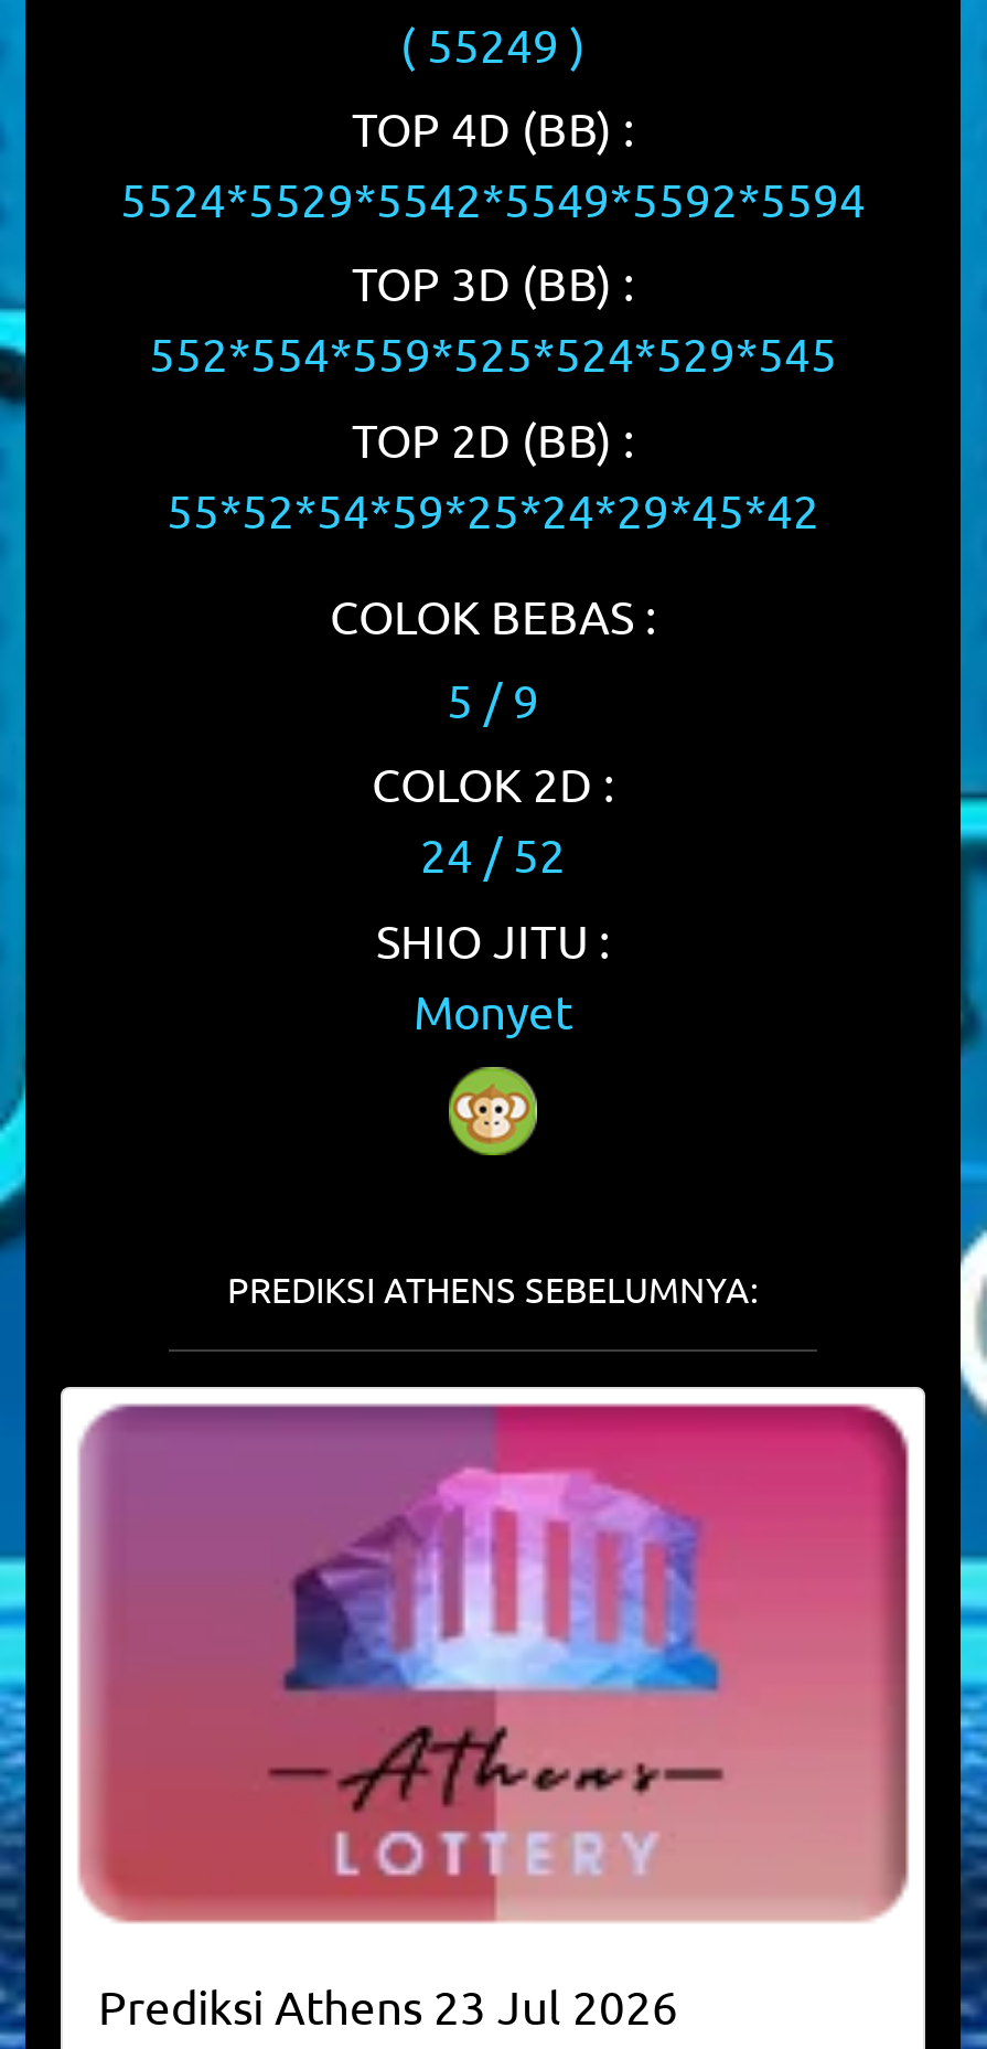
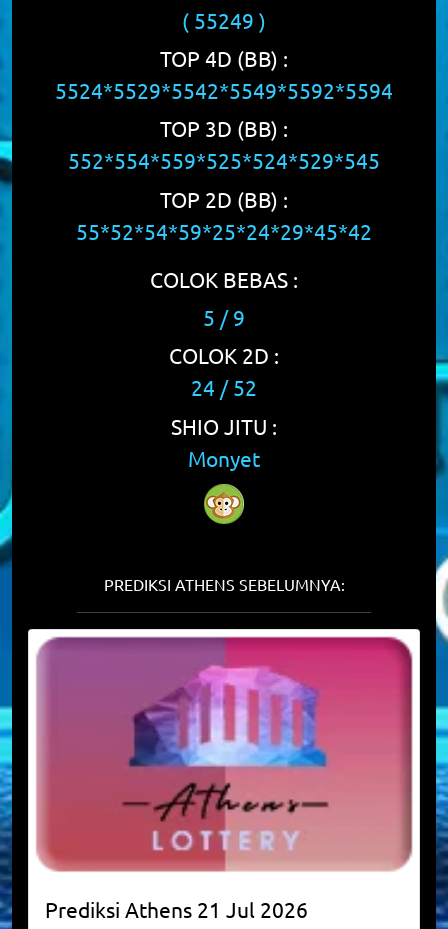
[98,1977,678,2035] Prediksi Athens 23 Jul 2026 -> [45,896,308,922] Prediksi Athens 21 Jul 2026

